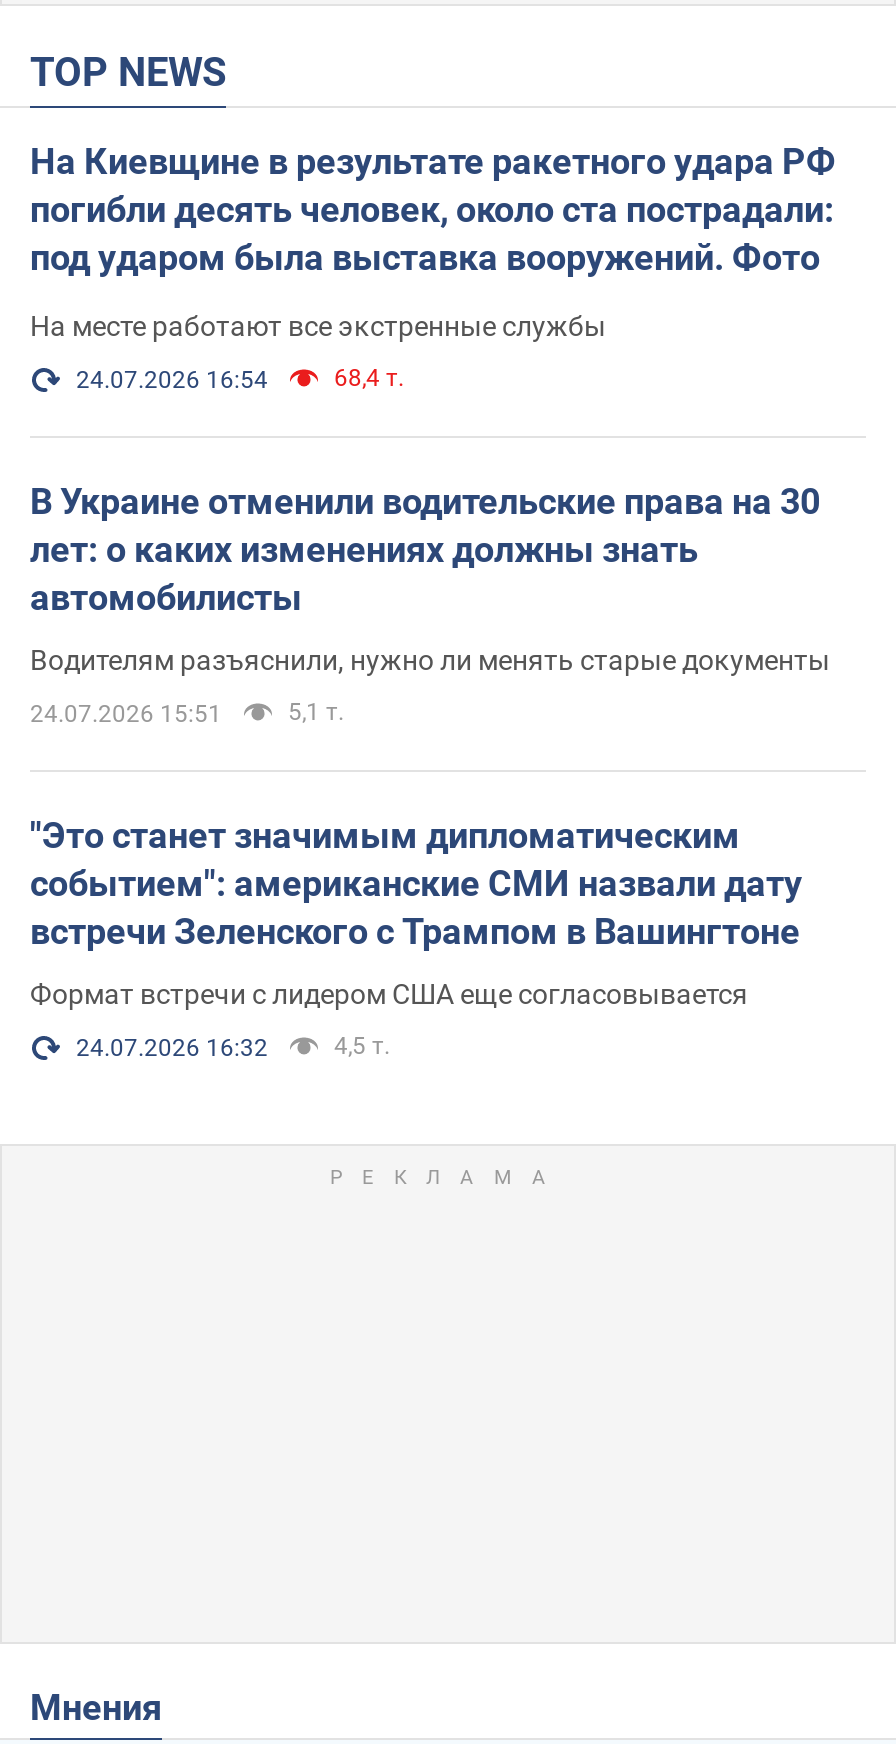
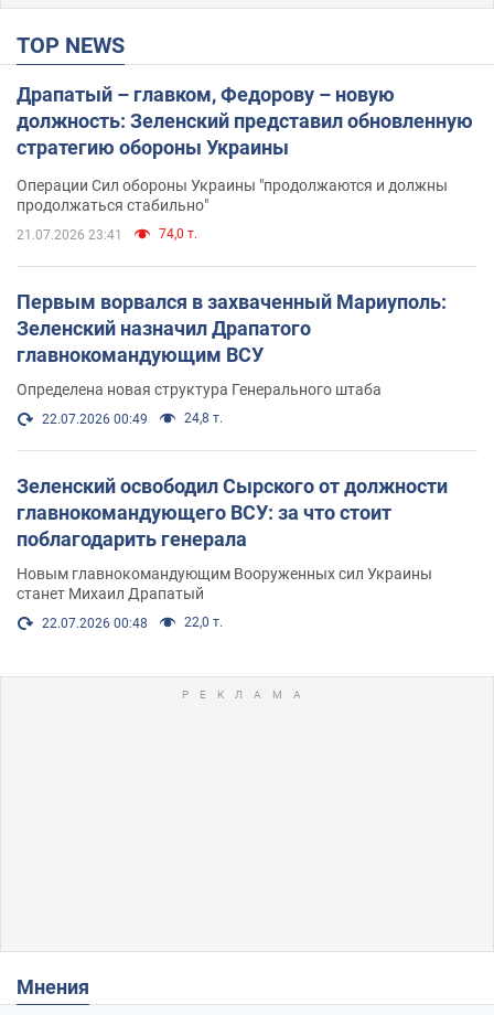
[30,139,836,277] На Киевщине в результате ракетного удара РФ | погибли десять человек, около ста пострадали: | под ударом была выставка вооружений. Фото -> [17,82,473,159] Драпатый – главком, Федорову – новую | должность: Зеленский представил обновленную | стратегию обороны Украины
[30,309,606,341] На месте работают все экстренные службы -> [17,176,448,214] Операции Сил обороны Украины "продолжаются и должны | продолжаться стабильно"
[76,363,404,393] 24.07.2026 16:54 | 68,4 т. -> [17,226,197,242] 21.07.2026 23:41 | 74,0 т.
[30,479,820,617] В Украине отменили водительские права на 30 | лет: о каких изменениях должны знать | автомобилисты -> [17,290,447,366] Первым ворвался в захваченный Мариуполь: | Зеленский назначил Драпатого | главнокомандующим ВСУ
[30,643,830,675] Водителям разъяснили, нужно ли менять старые документы -> [17,380,382,398] Определена новая структура Генерального штаба
[30,697,344,727] 24.07.2026 15:51 | 5,1 т. -> [42,410,223,427] 22.07.2026 00:49 | 24,8 т.
[30,813,802,951] "Это станет значимым дипломатическим | событием": американские СМИ назвали дату | встречи Зеленского с Трампом в Вашингтоне -> [17,474,448,550] Зеленский освободил Сырского от должности | главнокомандующего ВСУ: за что стоит | поблагодарить генерала
[30,977,748,1009] Формат встречи с лидером США еще согласовывается -> [17,565,432,602] Новым главнокомандующим Вооруженных сил Украины | станет Михаил Драпатый
[76,1031,390,1061] 24.07.2026 16:32 | 4,5 т. -> [42,614,223,631] 22.07.2026 00:48 | 22,0 т.

